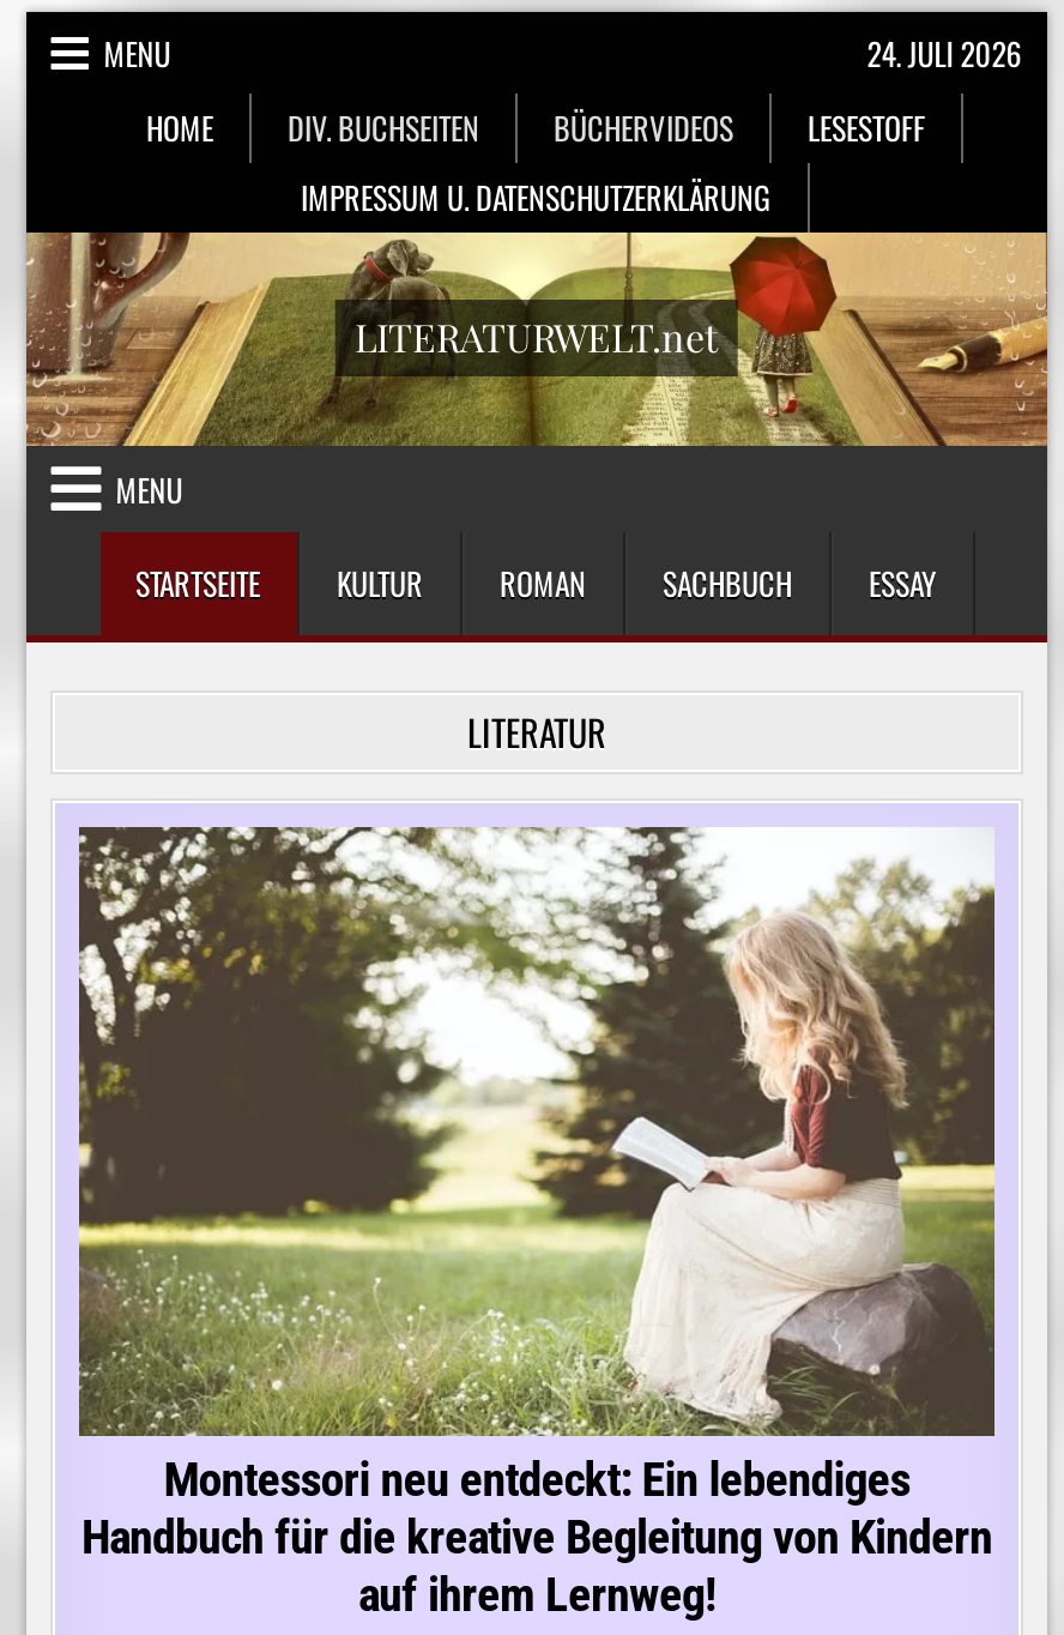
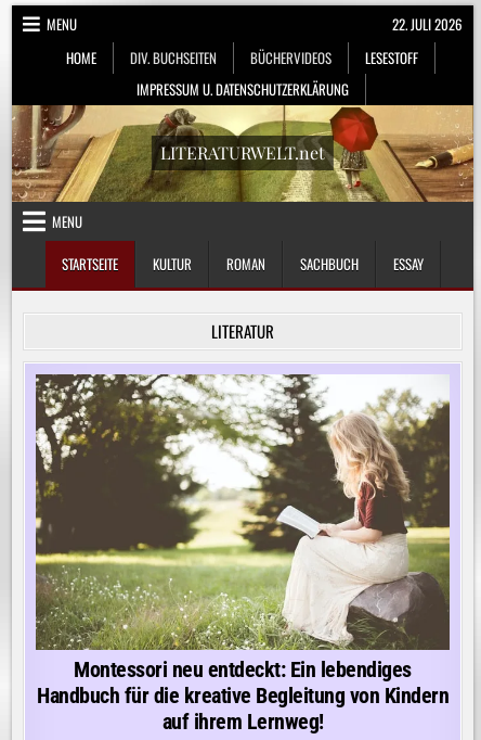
[867,29,1023,77] 24. JULI 2026 -> [392,13,462,35] 22. JULI 2026

